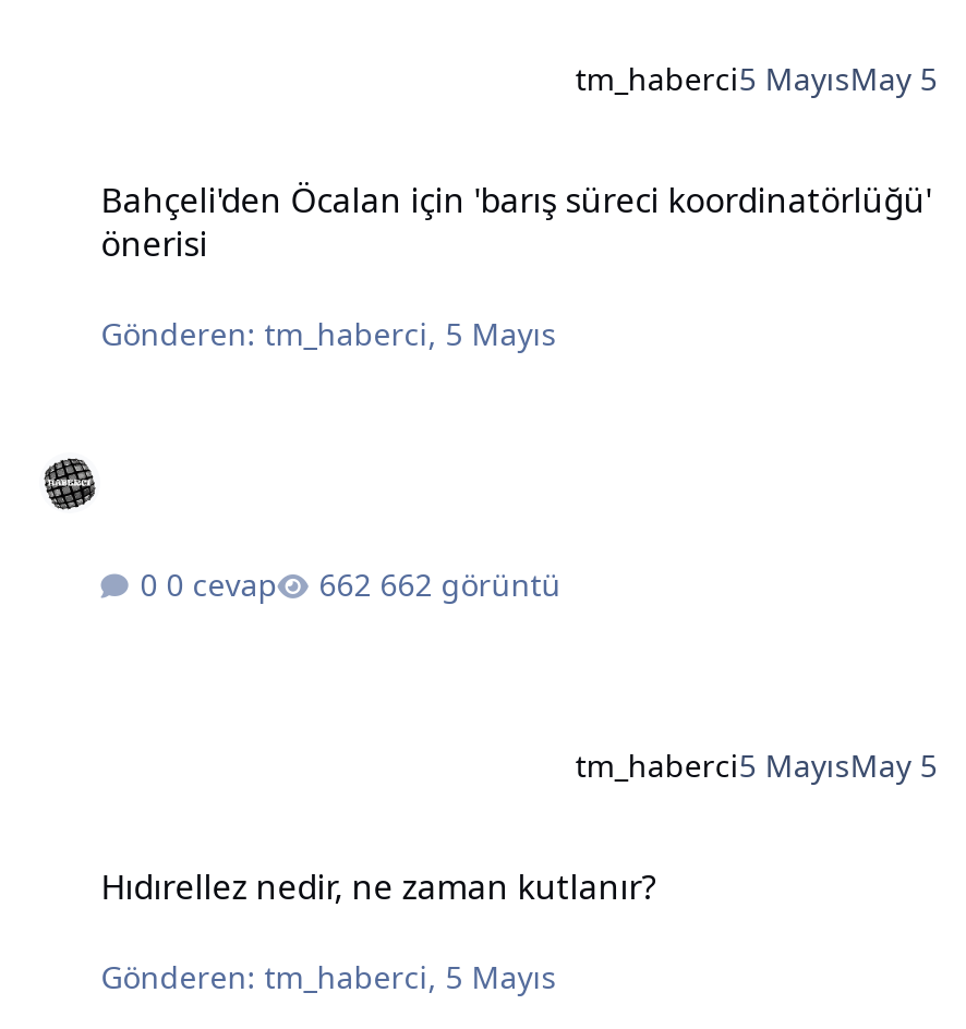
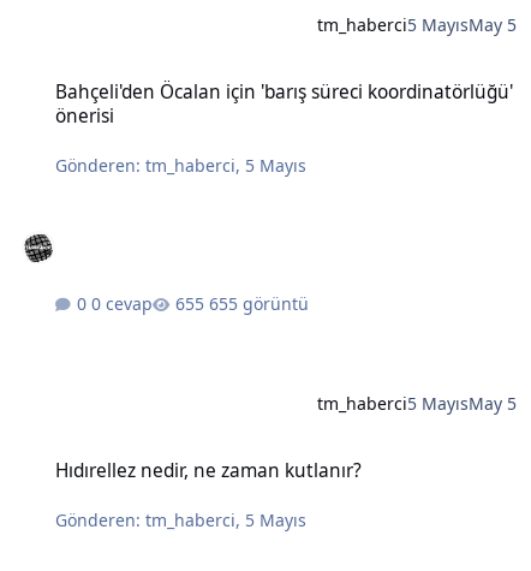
[380,562,561,604] 662 görüntü -> [209,292,309,314] 655 görüntü

